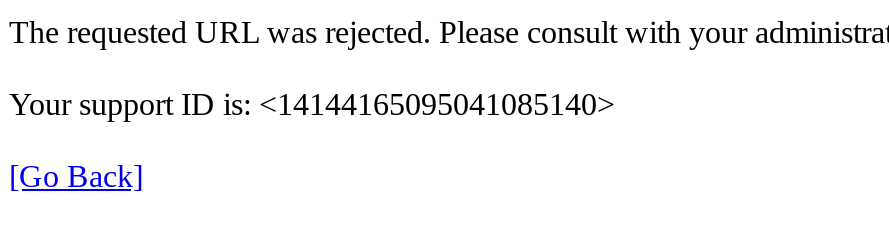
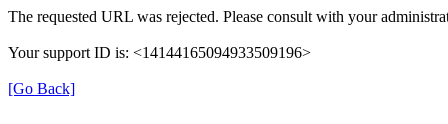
[9,87,615,121] Your support ID is: <14144165095041085140> -> [8,44,311,61] Your support ID is: <14144165094933509196>

